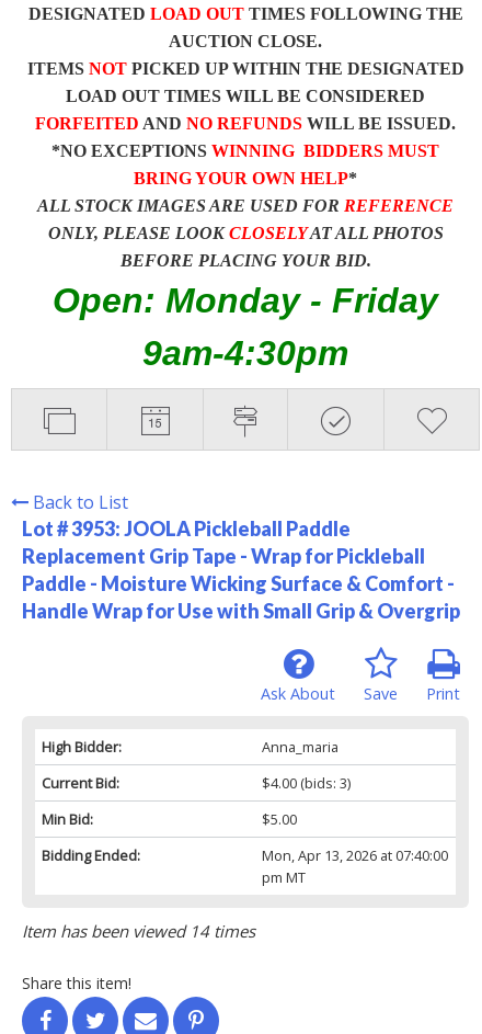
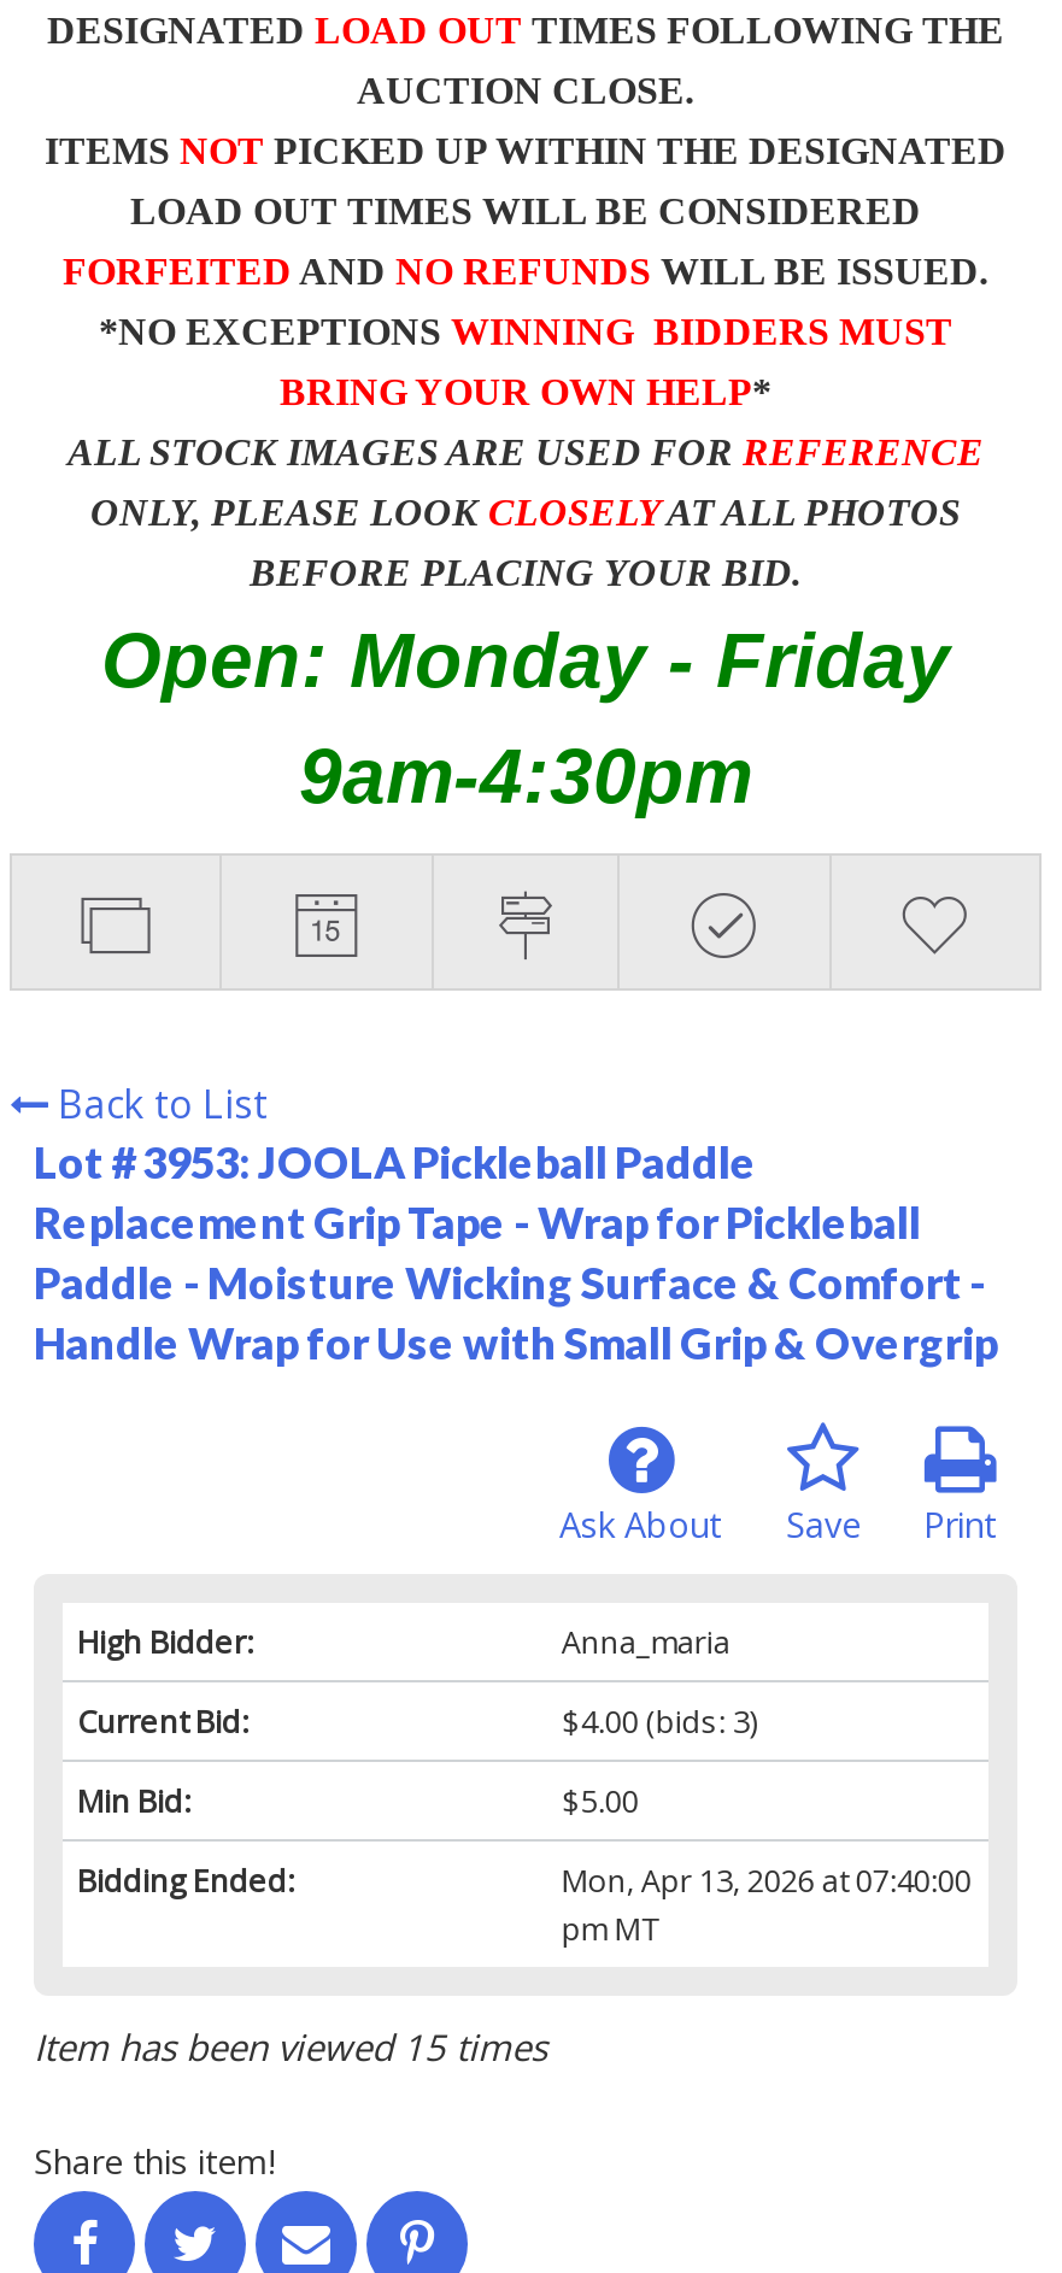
[22,920,255,942] Item has been viewed 14 times -> [34,2022,547,2070] Item has been viewed 15 times

